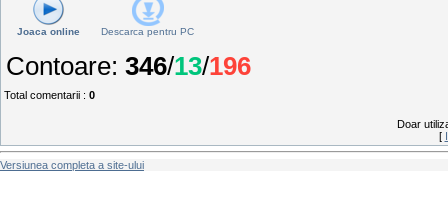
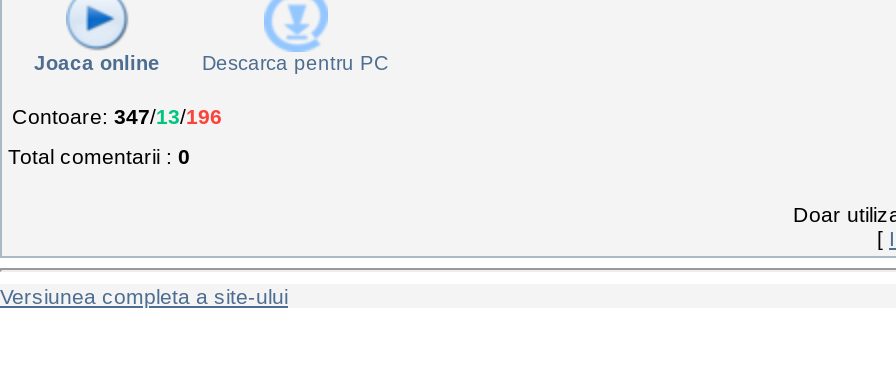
[6,52,251,80] Contoare: 346/13/196 -> [12,104,222,128] Contoare: 347/13/196

